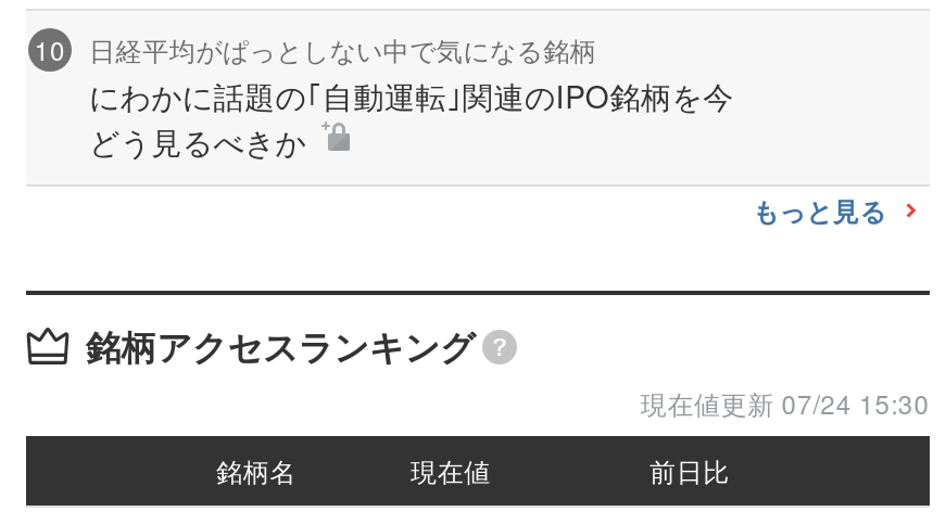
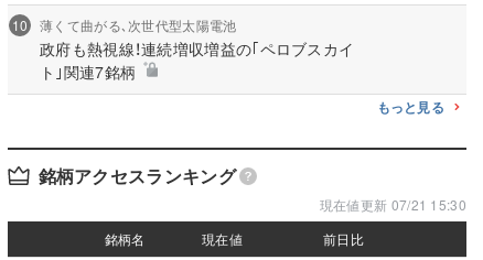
[89,29,734,162] 日経平均がぱっとしない中で気になる銘柄 | にわかに話題の｢自動運転｣関連のIPO銘柄を今 | どう見るべきか -> [40,15,354,82] 薄くて曲がる､次世代型太陽電池 | 政府も熱視線！連続増収増益の｢ペロブスカイ | ト｣関連7銘柄
[641,383,930,420] 現在値更新 07/24 15:30 -> [320,194,466,213] 現在値更新 07/21 15:30

